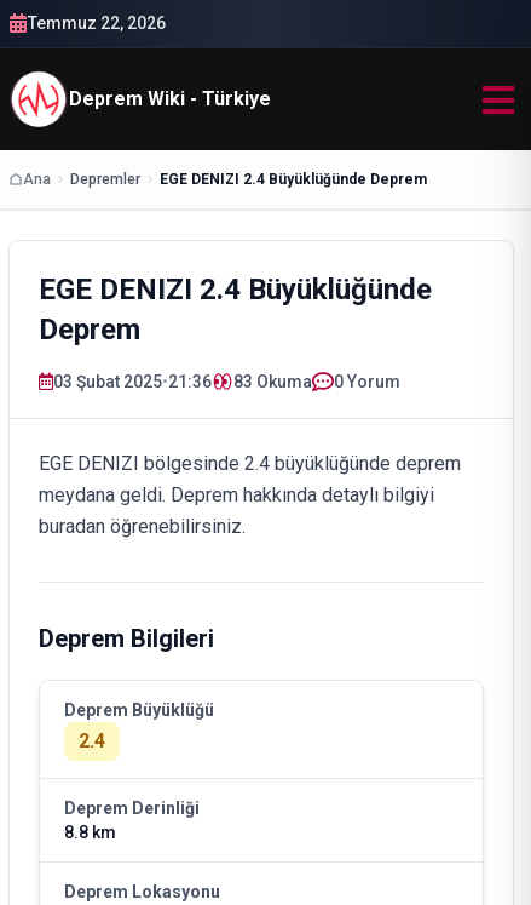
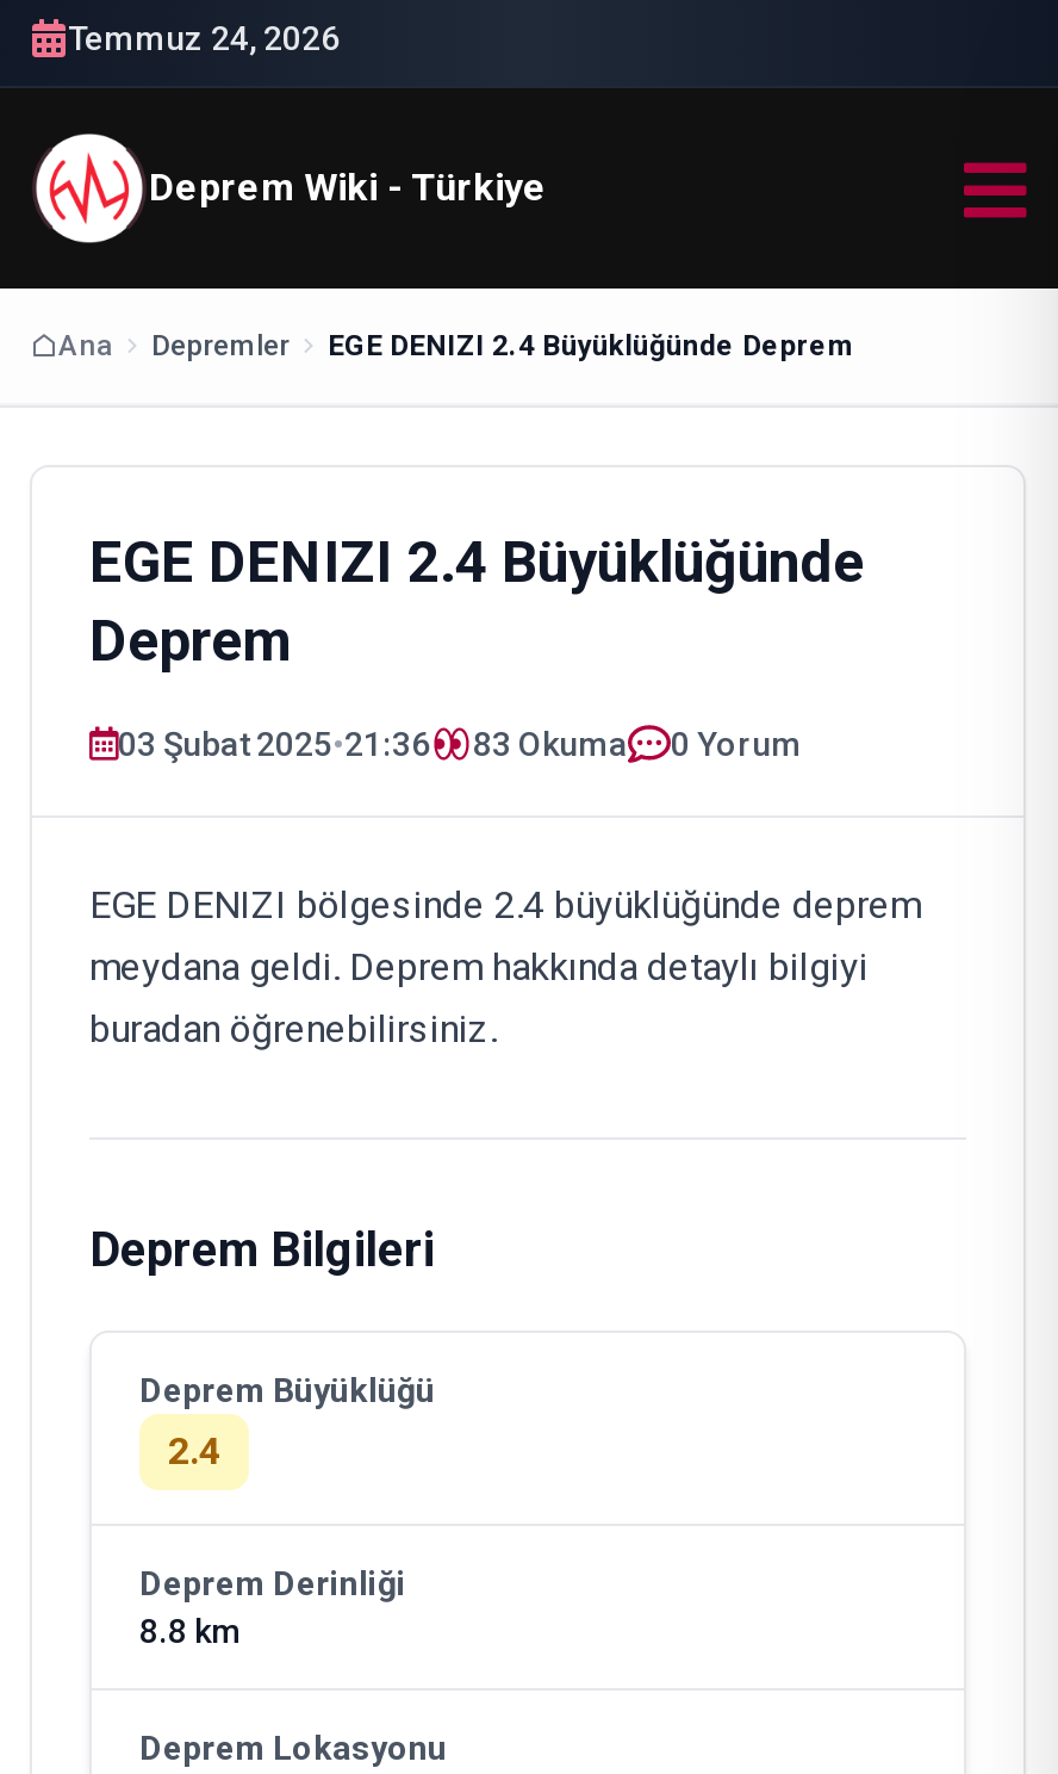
[28,13,166,33] Temmuz 22, 2026 -> [68,19,340,57] Temmuz 24, 2026

